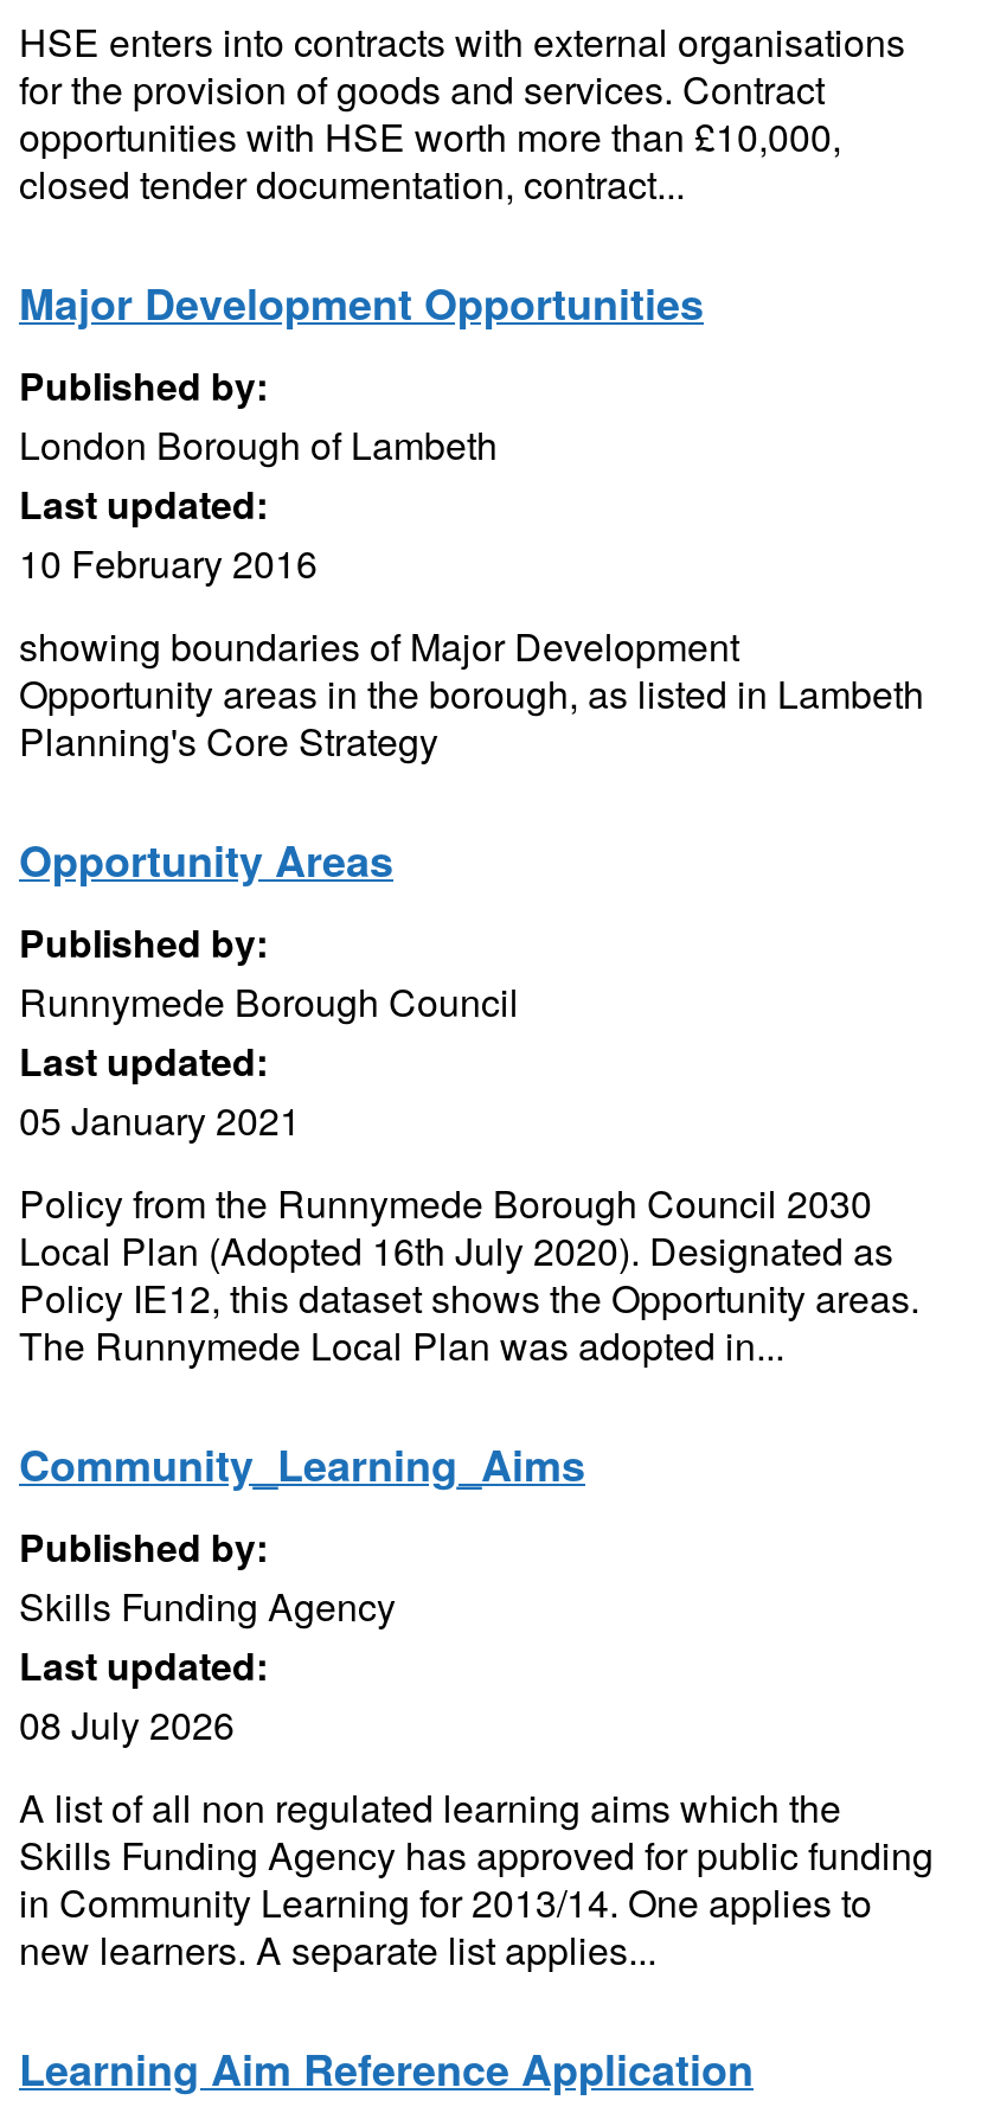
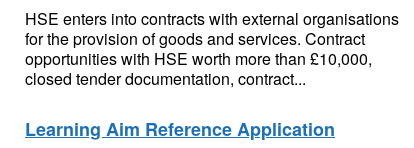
[19,273,934,1977] Major Development Opportunities | Published by: | London Borough of Lambeth | Last updated: | 10 February 2016 | showing boundaries of Major Development | Opportunity areas in the borough, as listed in Lambeth | Planning's Core Strategy | Opportunity Areas | Published by: | Runnymede Borough Council | Last updated: | 05 January 2021 | Policy from the Runnymede Borough Council 2030 | Local Plan (Adopted 16th July 2020). Designated as | Policy IE12, this dataset shows the Opportunity areas. | The Runnymede Local Plan was adopted in... | Community_Learning_Aims | Published by: | Skills Funding Agency | Last updated: | 08 July 2026 | A list of all non regulated learning aims which the | Skills Funding Agency has approved for public funding | in Community Learning for 2013/14. One applies to | new learners. A separate list applies... -> none

